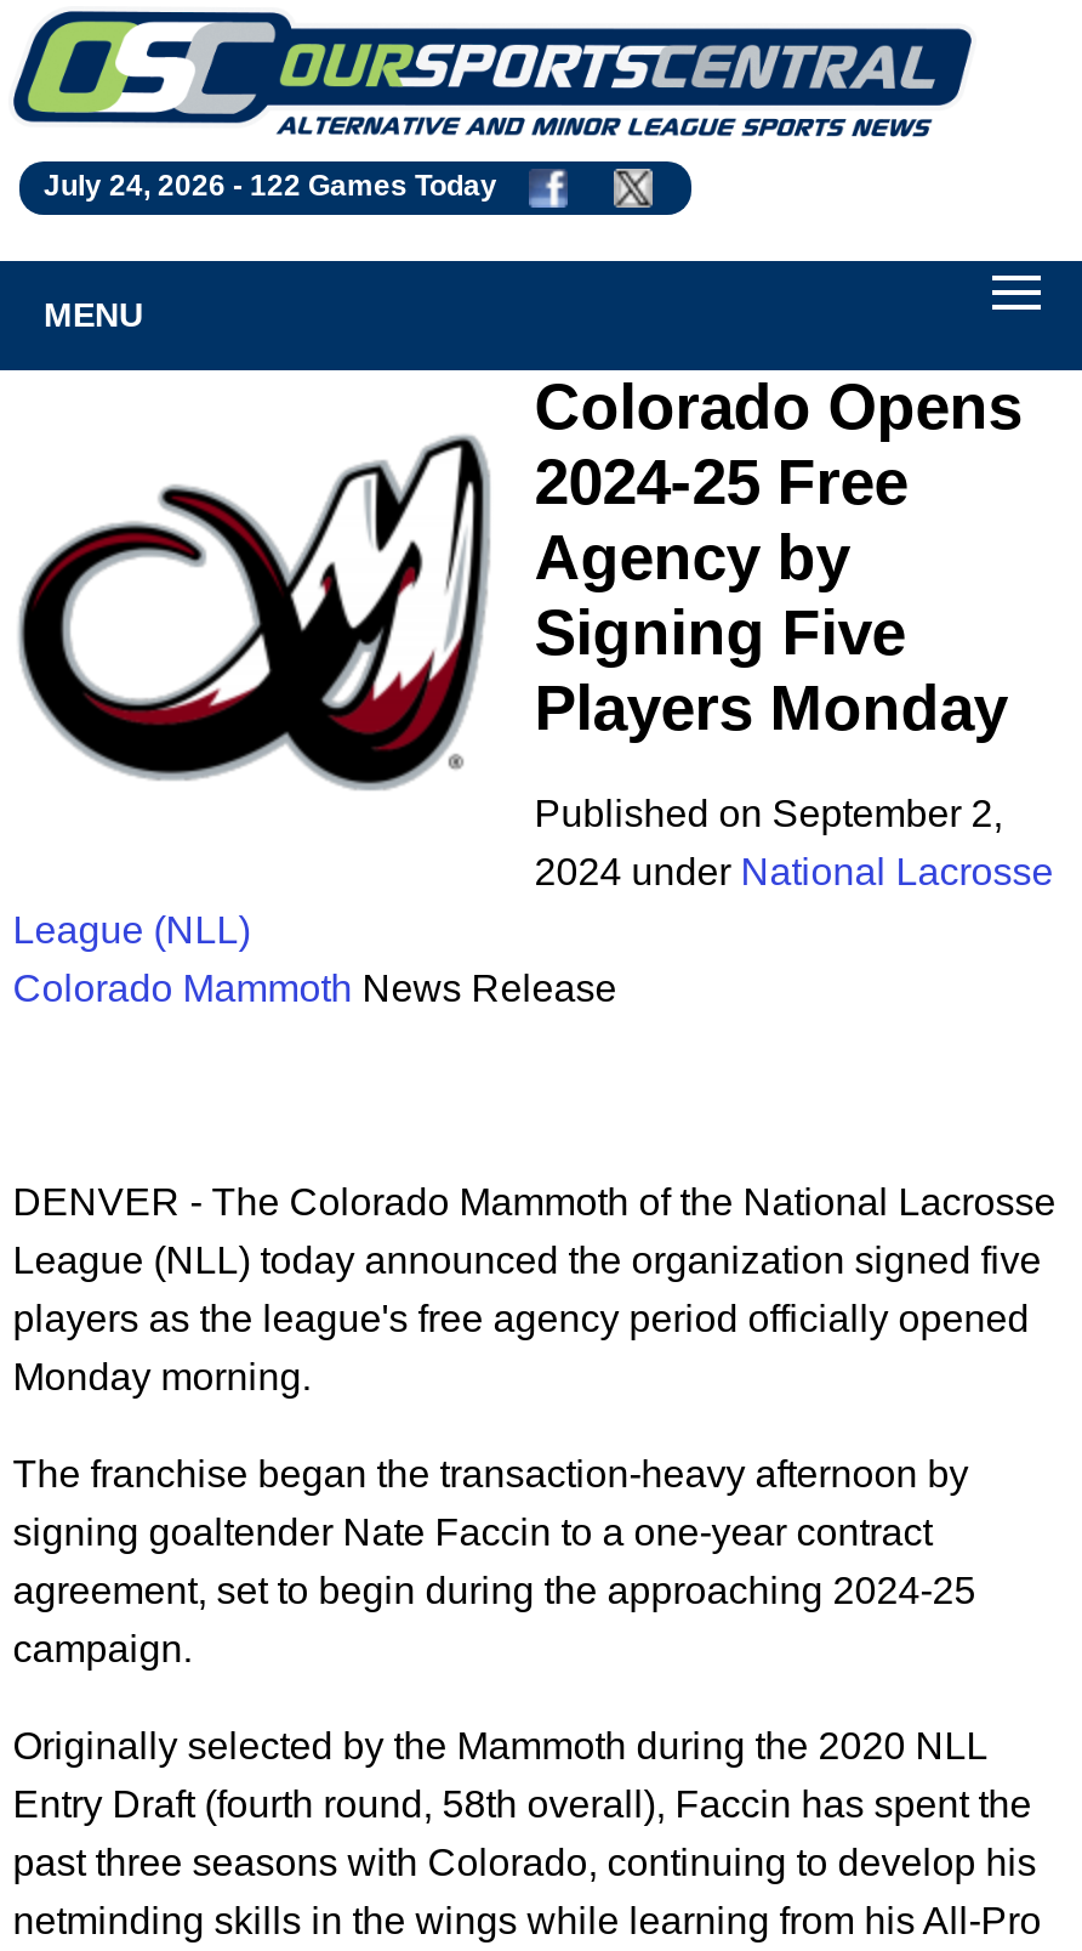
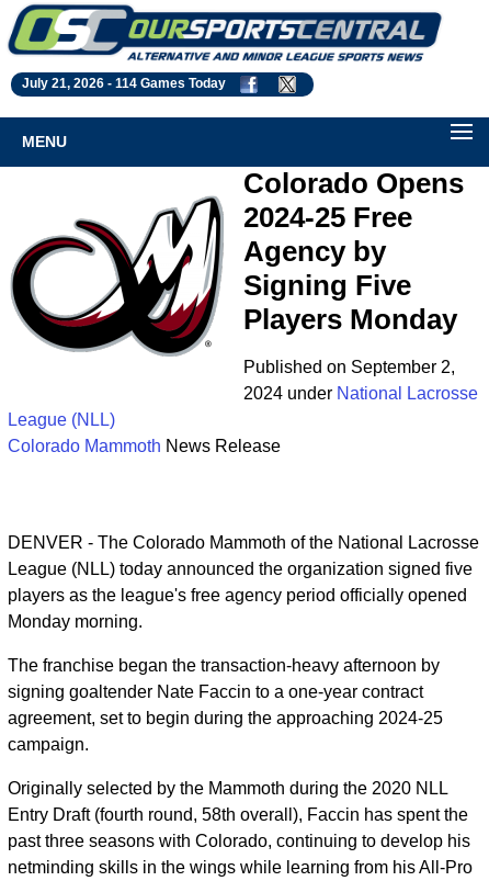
[44,169,497,203] July 24, 2026 - 122 Games Today -> [22,76,226,91] July 21, 2026 - 114 Games Today

